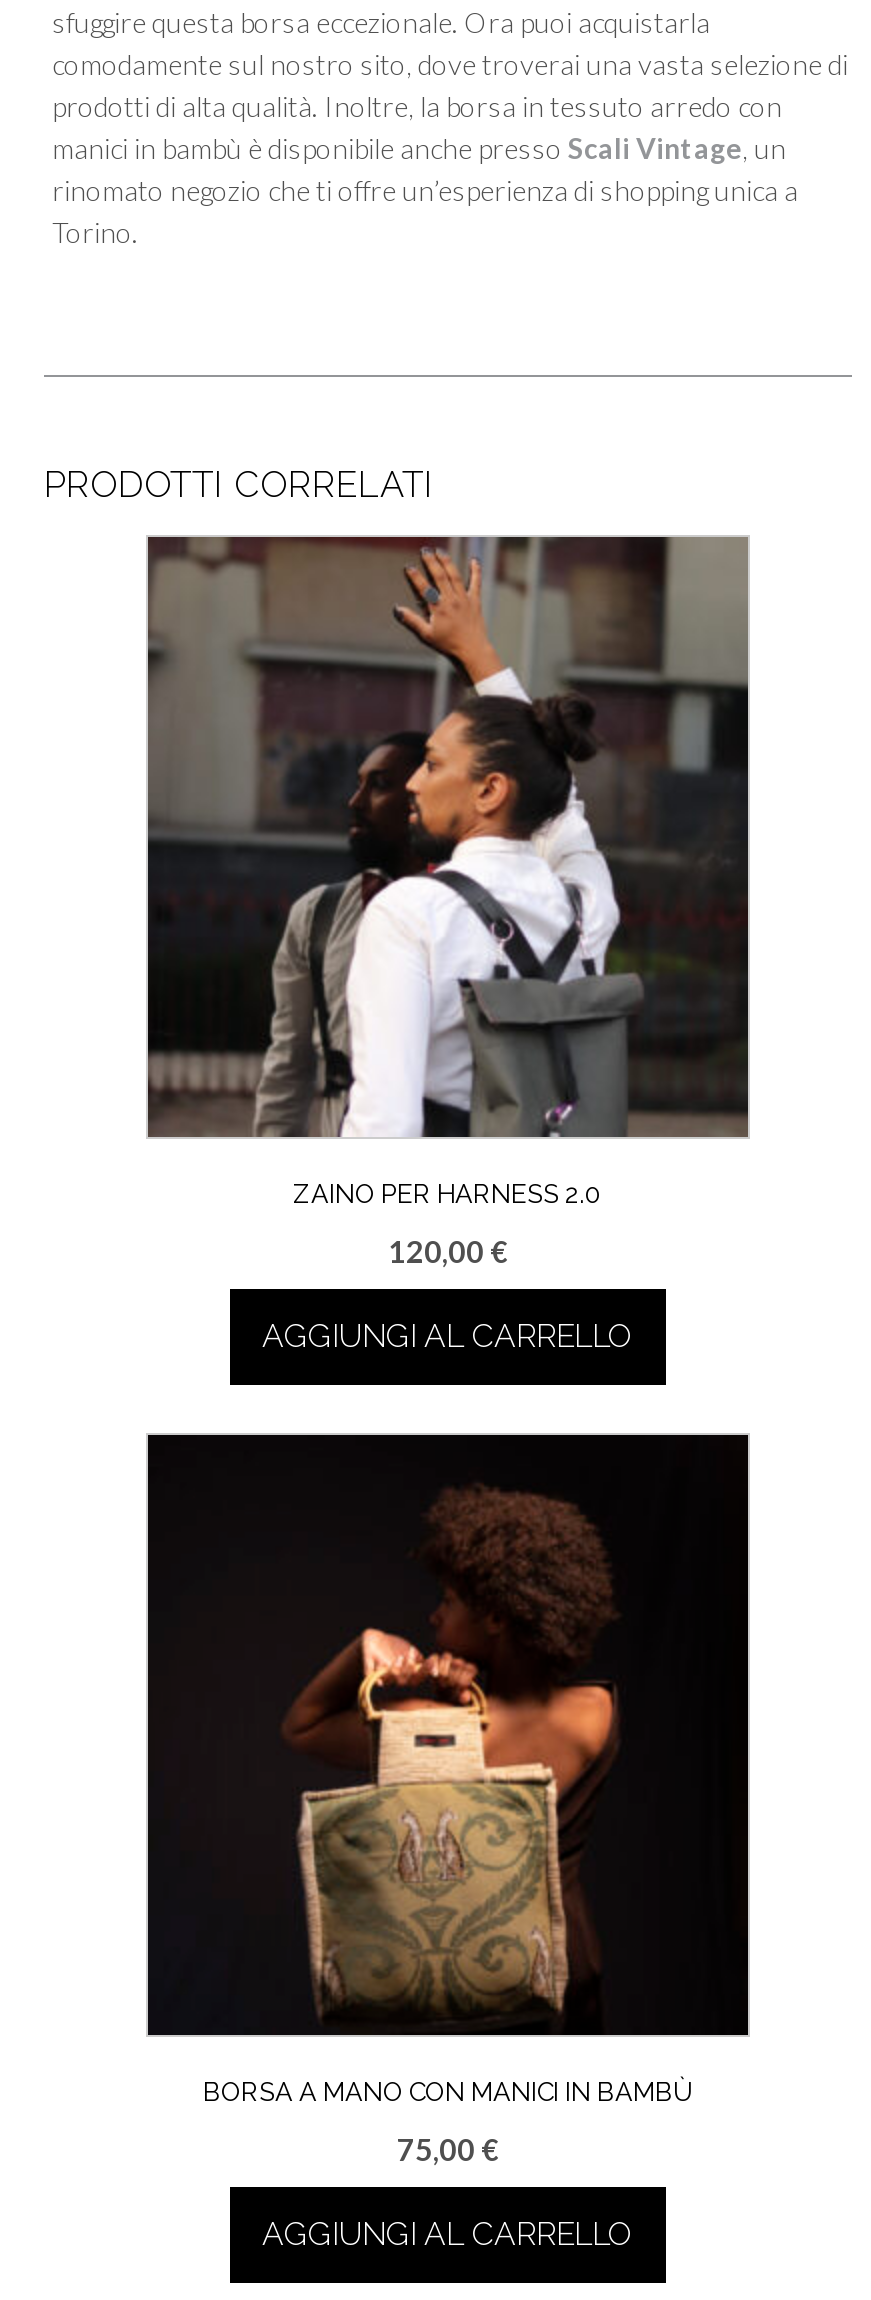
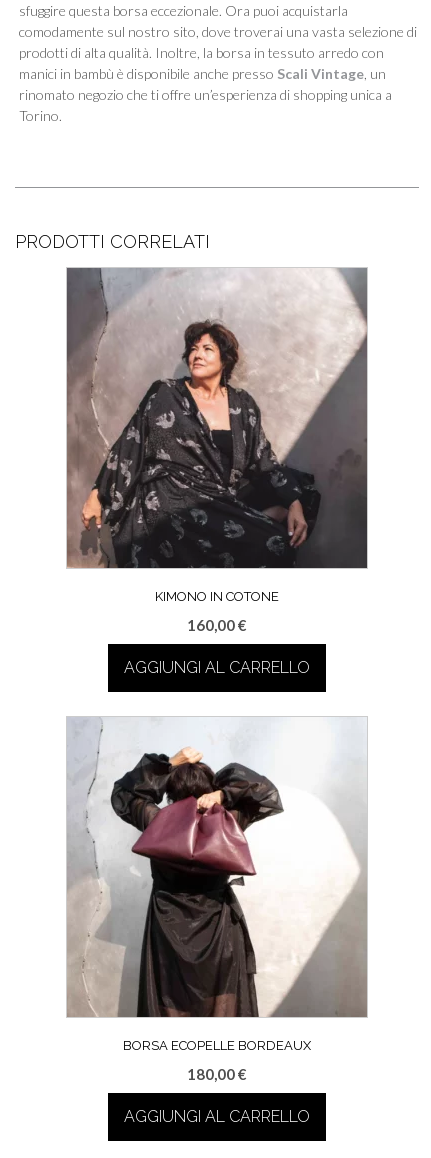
[146,534,748,1208] [image] | ZAINO PER HARNESS 2.0 -> [66,268,367,604] [image] | KIMONO IN COTONE
[388,1232,508,1268] 120,00 € -> [187,616,247,634] 160,00 €
[146,1432,750,2106] [image] | BORSA A MANO CON MANICI IN BAMBÙ -> [67,717,368,1053] [image] | BORSA ECOPELLE BORDEAUX
[397,2130,499,2166] 75,00 € -> [187,1065,247,1083] 180,00 €

